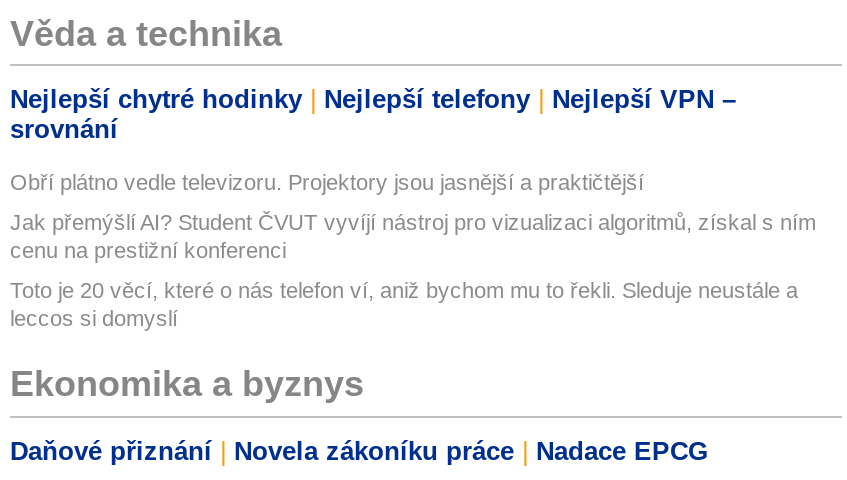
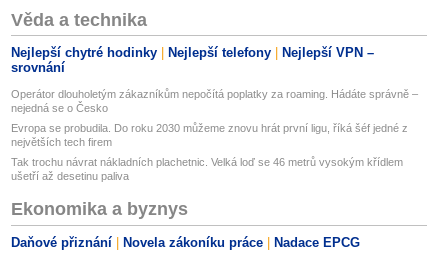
[10,170,644,194] Obří plátno vedle televizoru. Projektory jsou jasnější a praktičtější -> [11,88,418,114] Operátor dlouholetým zákazníkům nepočítá poplatky za roaming. Hádáte správně – | nejedná se o Česko
[10,210,816,262] Jak přemýšlí AI? Student ČVUT vyvíjí nástroj pro vizualizaci algoritmů, získal s ním | cenu na prestižní konferenci -> [11,122,408,148] Evropa se probudila. Do roku 2030 můžeme znovu hrát první ligu, říká šéf jedné z | největších tech firem
[10,278,798,330] Toto je 20 věcí, které o nás telefon ví, aniž bychom mu to řekli. Sleduje neustále a | leccos si domyslí -> [11,156,403,182] Tak trochu návrat nákladních plachetnic. Velká loď se 46 metrů vysokým křídlem | ušetří až desetinu paliva

